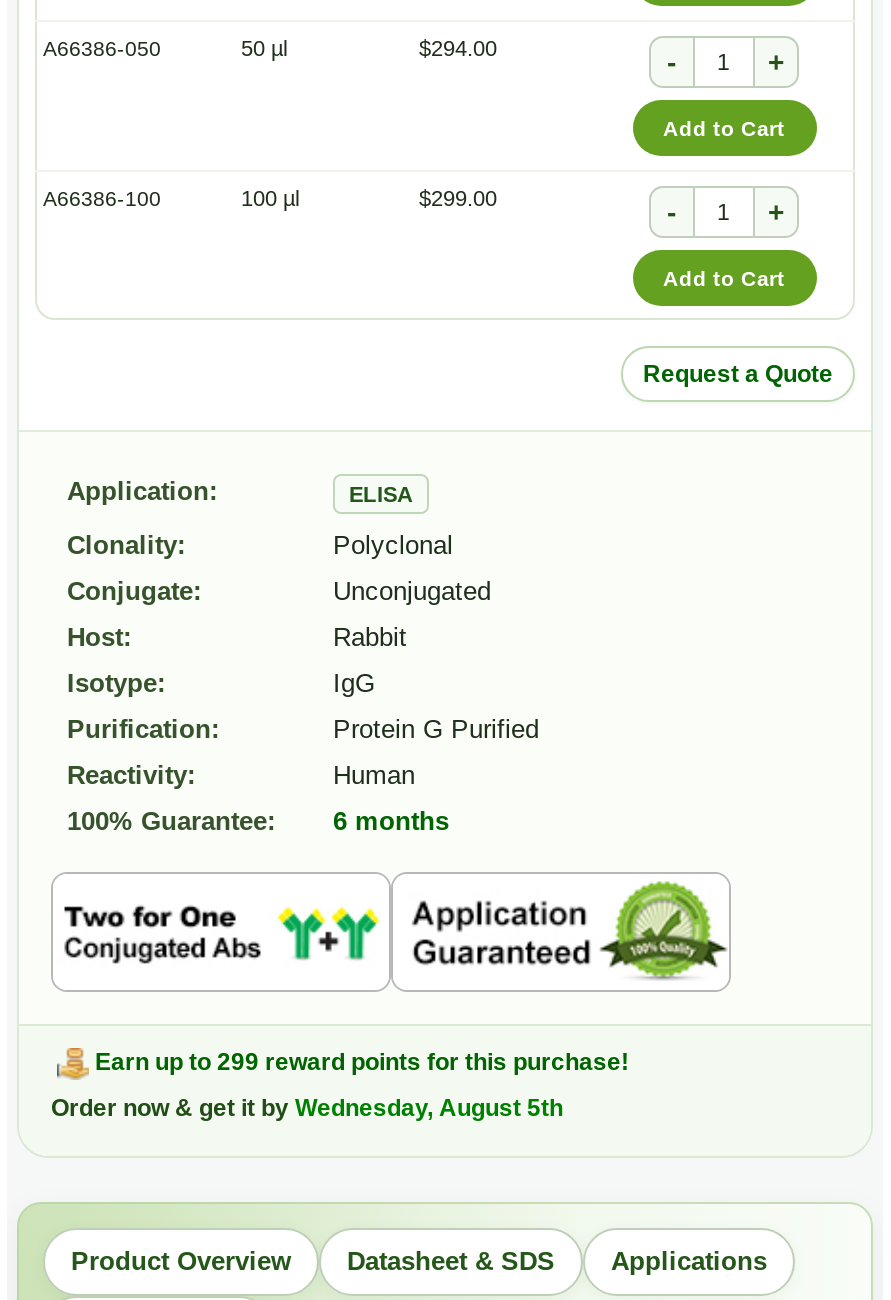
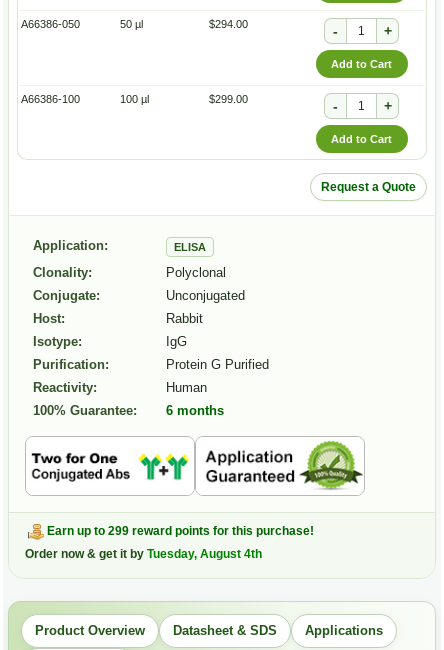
[51,1094,563,1122] Order now & get it by Wednesday, August 5th -> [25,547,262,561] Order now & get it by Tuesday, August 4th

